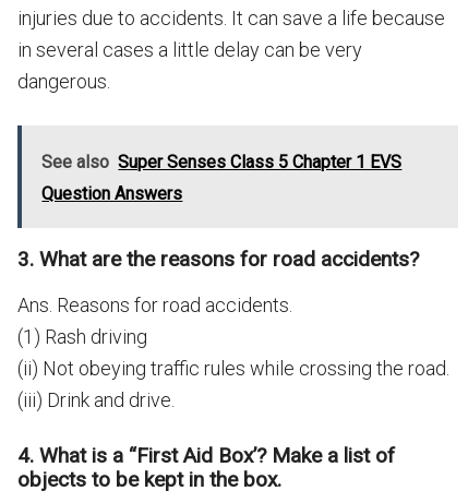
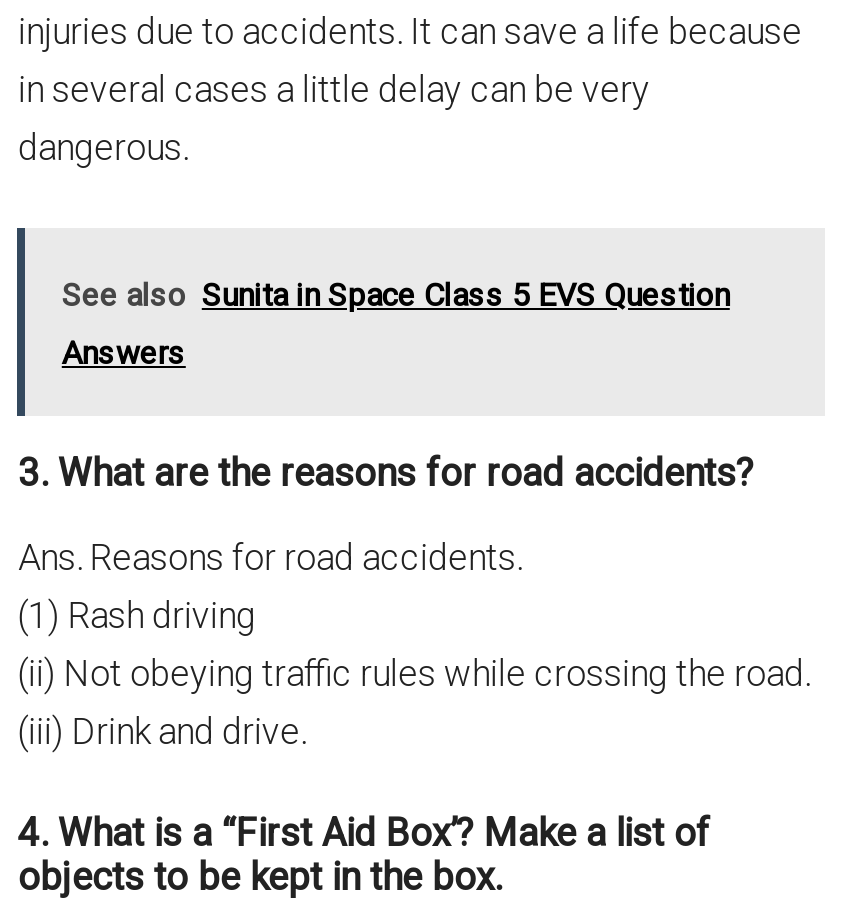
[42,152,402,172] See also Super Senses Class 5 Chapter 1 EVS -> [62,276,730,314] See also Sunita in Space Class 5 EVS Question
[42,183,183,204] Question Answers -> [62,334,186,372] Answers

